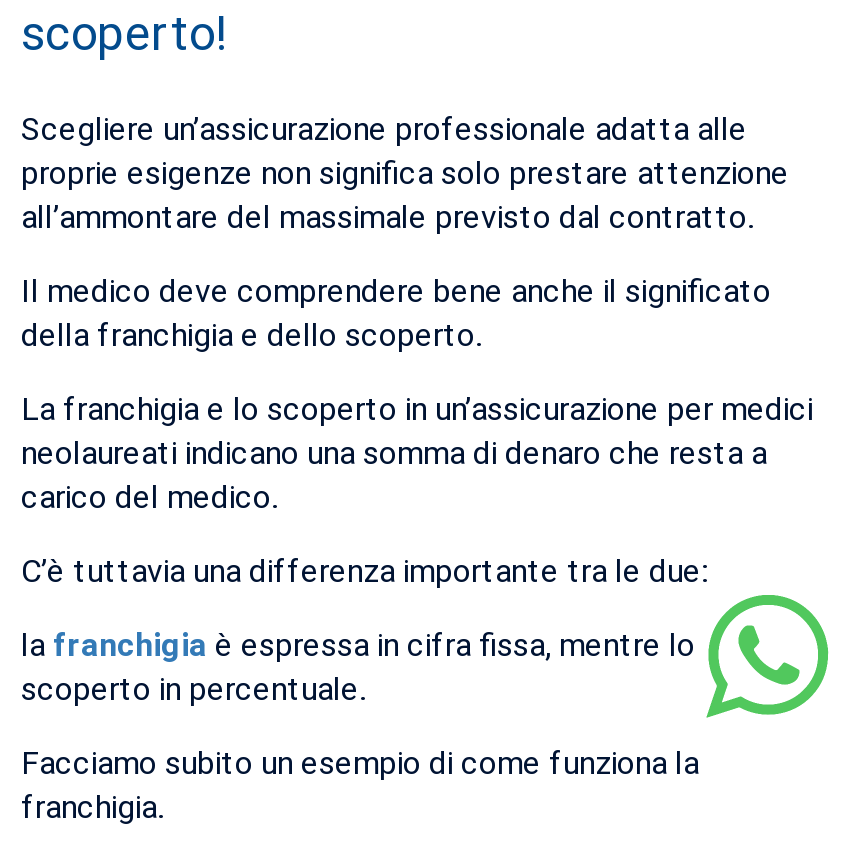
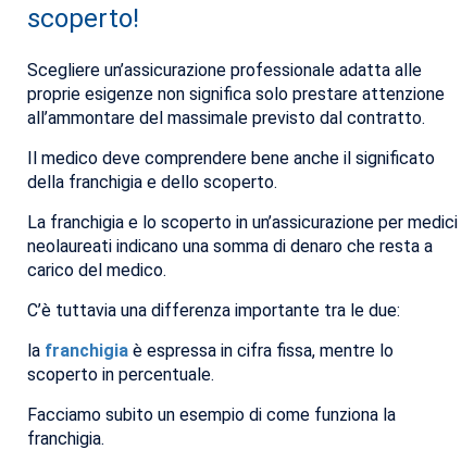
[705,592,831,720] [image] -> none

